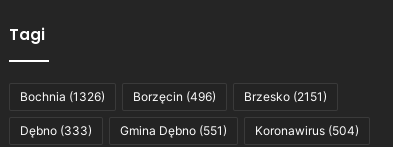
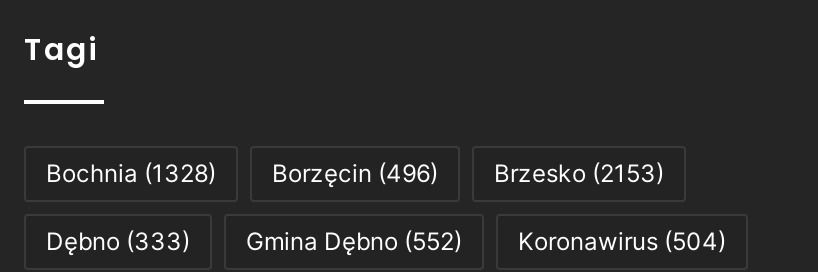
[20,89,105,104] Bochnia (1326) -> [46,158,216,188] Bochnia (1328)
[244,89,327,104] Brzesko (2151) -> [494,158,664,188] Brzesko (2153)
[20,123,359,138] Dębno (333) Gmina Dębno (551) Koronawirus (504) -> [46,226,726,256] Dębno (333) Gmina Dębno (552) Koronawirus (504)

